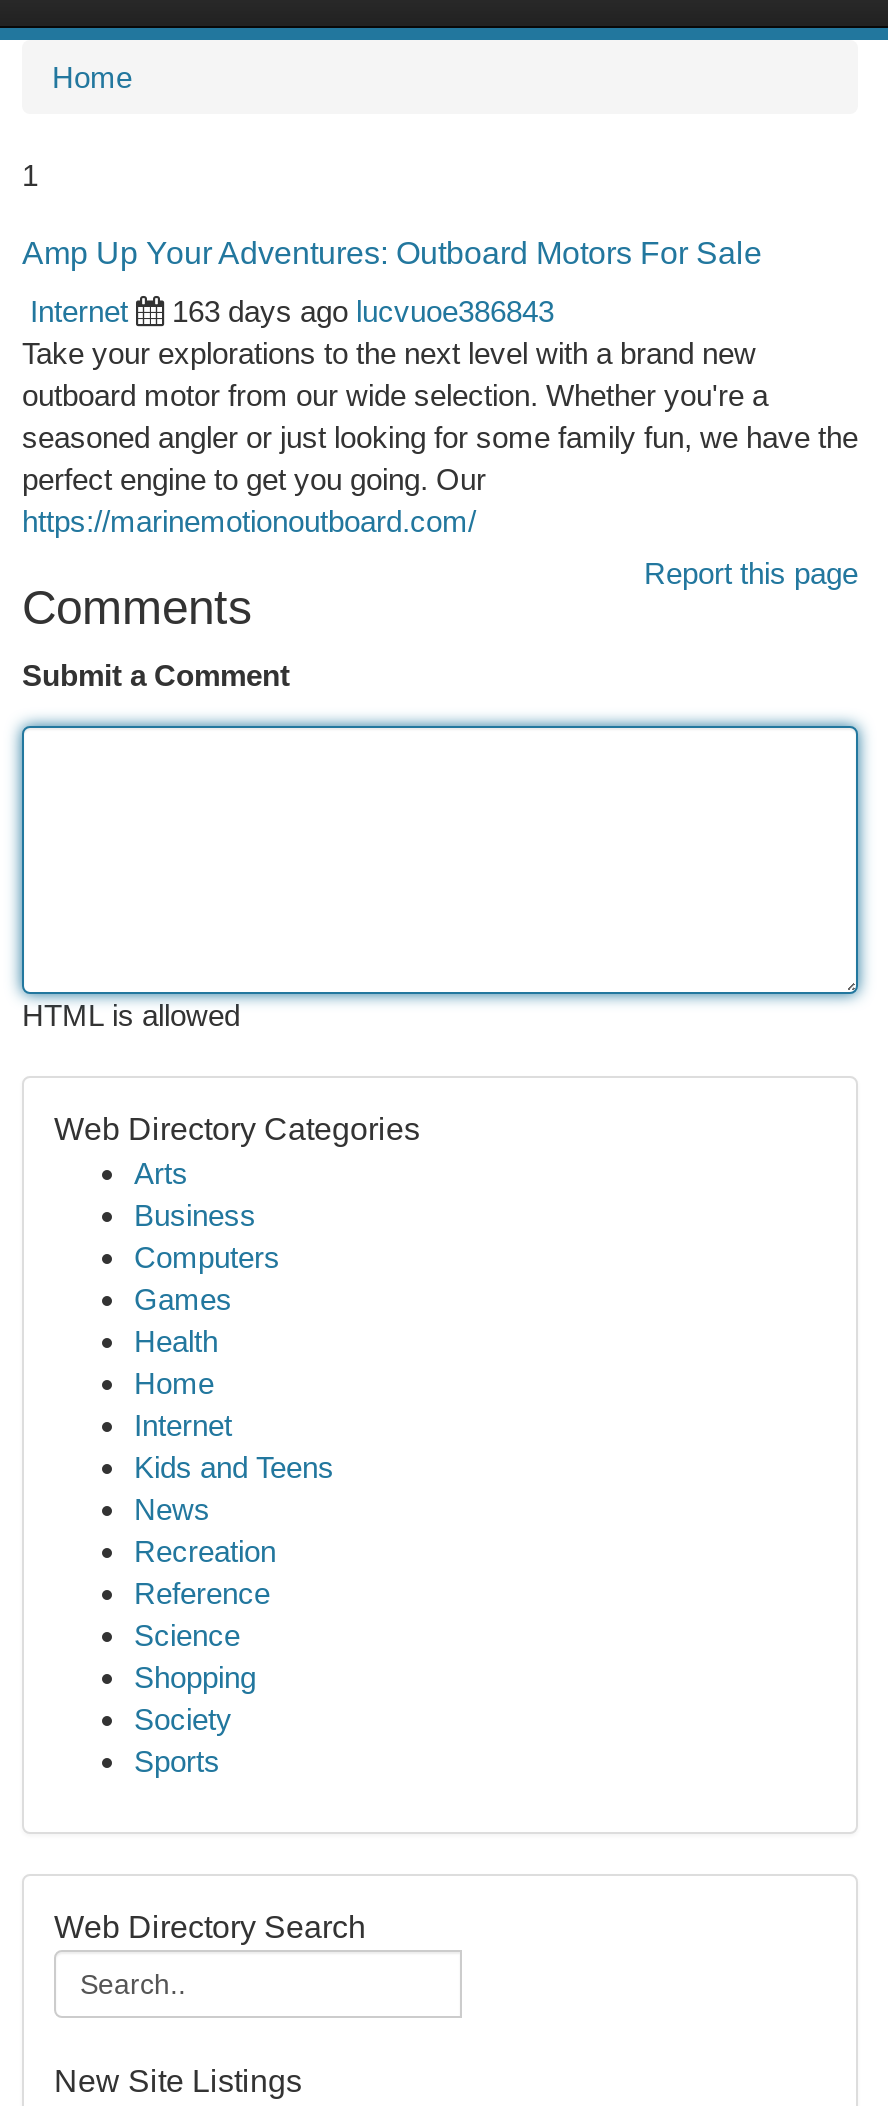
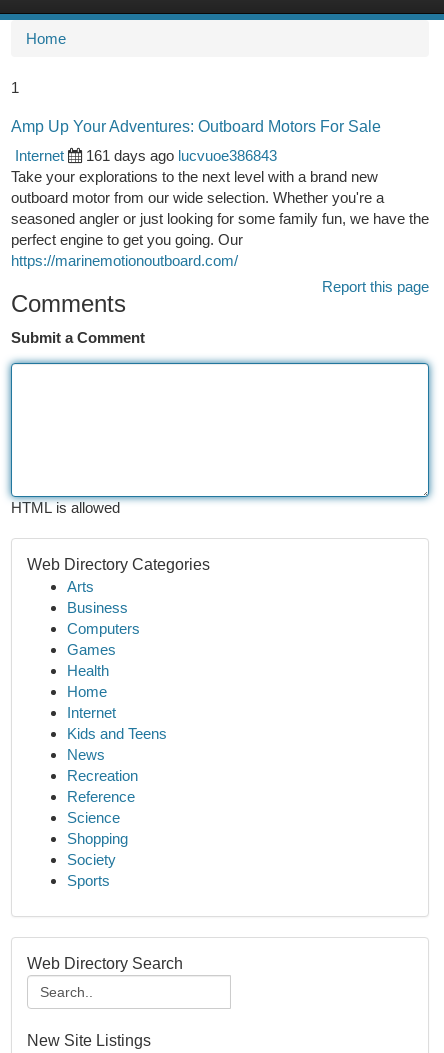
[172,294,554,328] 163 days ago lucvuoe386843 -> [86,147,277,164] 161 days ago lucvuoe386843

